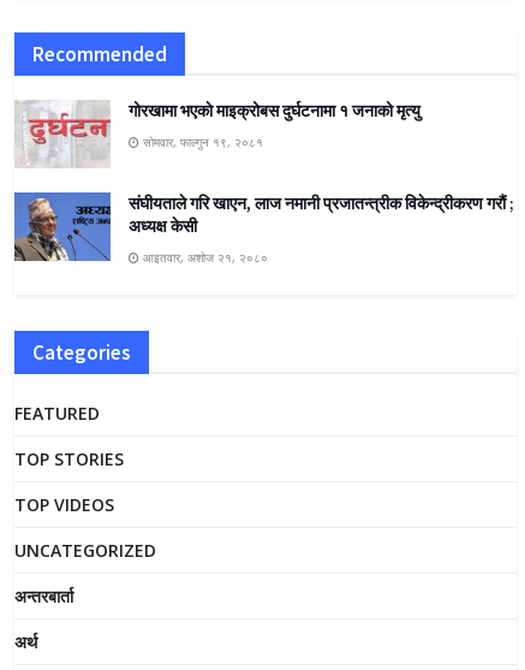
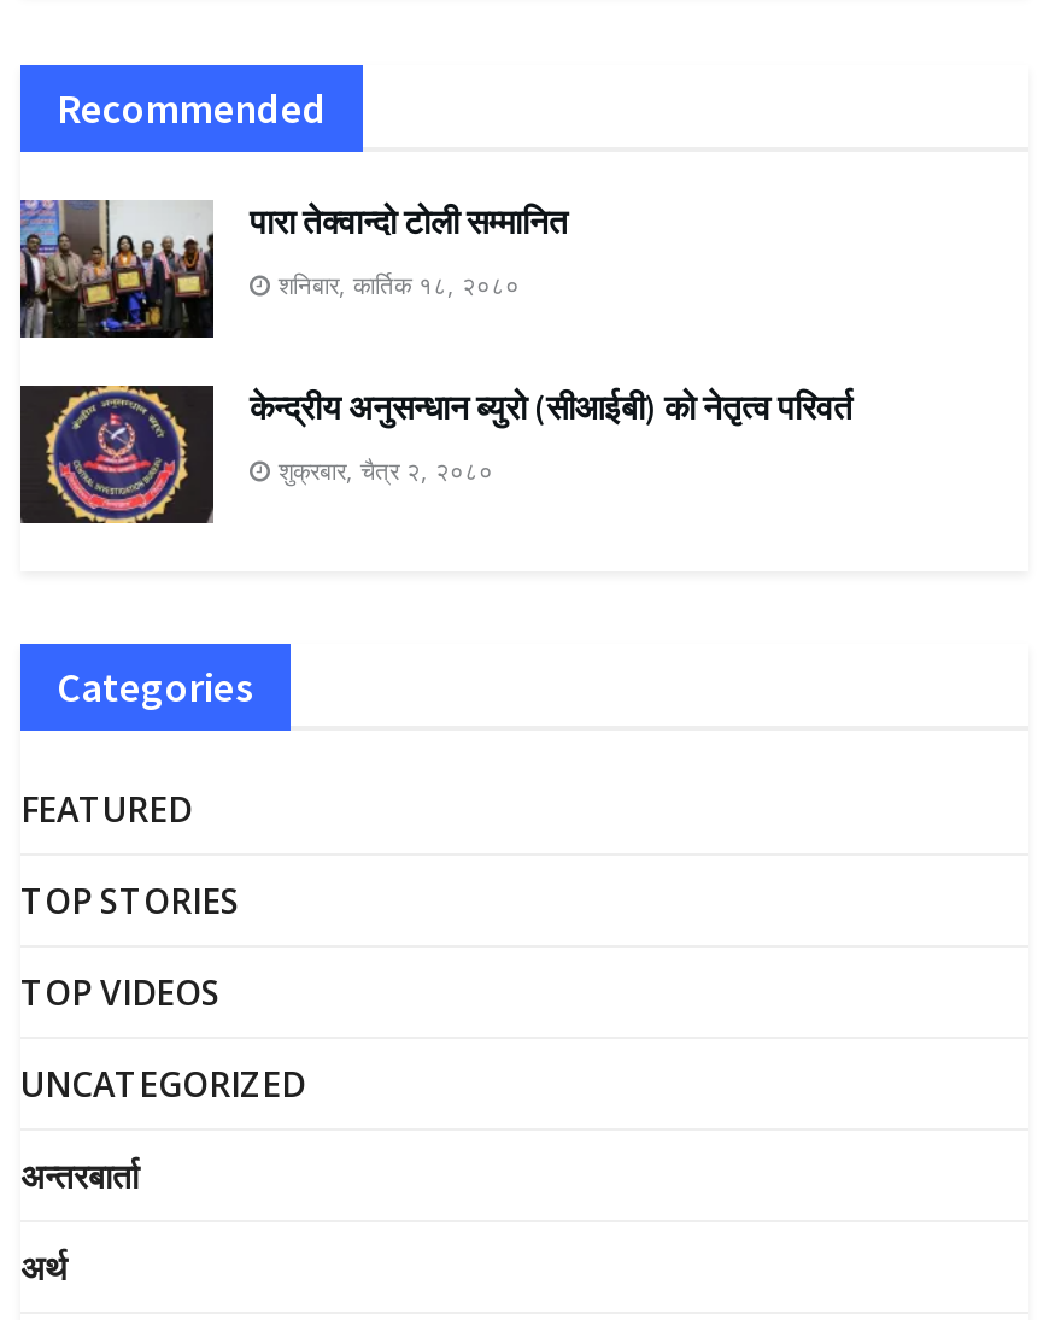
[14,100,420,168] [image] | गोरखामा भएकाे माइक्रोबस दुर्घटनामा १ जनाको मृत्यु -> [18,198,568,340] [image] | पारा तेक्वान्दो टोली सम्मानित
[139,134,263,150] सोमवार, फाल्गुन १९, २०८१ -> [271,268,520,302] शनिबार, कार्तिक १८, २०८०
[13,191,514,262] [image] | संघीयताले गरि खाएन, लाज नमानी प्रजातन्त्रीक विकेन्द्रीकरण गरौं ; | अध्यक्ष केसी -> [18,383,852,526] [image] | केन्द्रीय अनुसन्धान ब्युरो (सीआईबी) को नेतृत्व परिवर्त
[139,249,268,266] आइतवार, अशोज २१, २०८० -> [271,454,493,488] शुक्रबार, चैत्र २, २०८०

